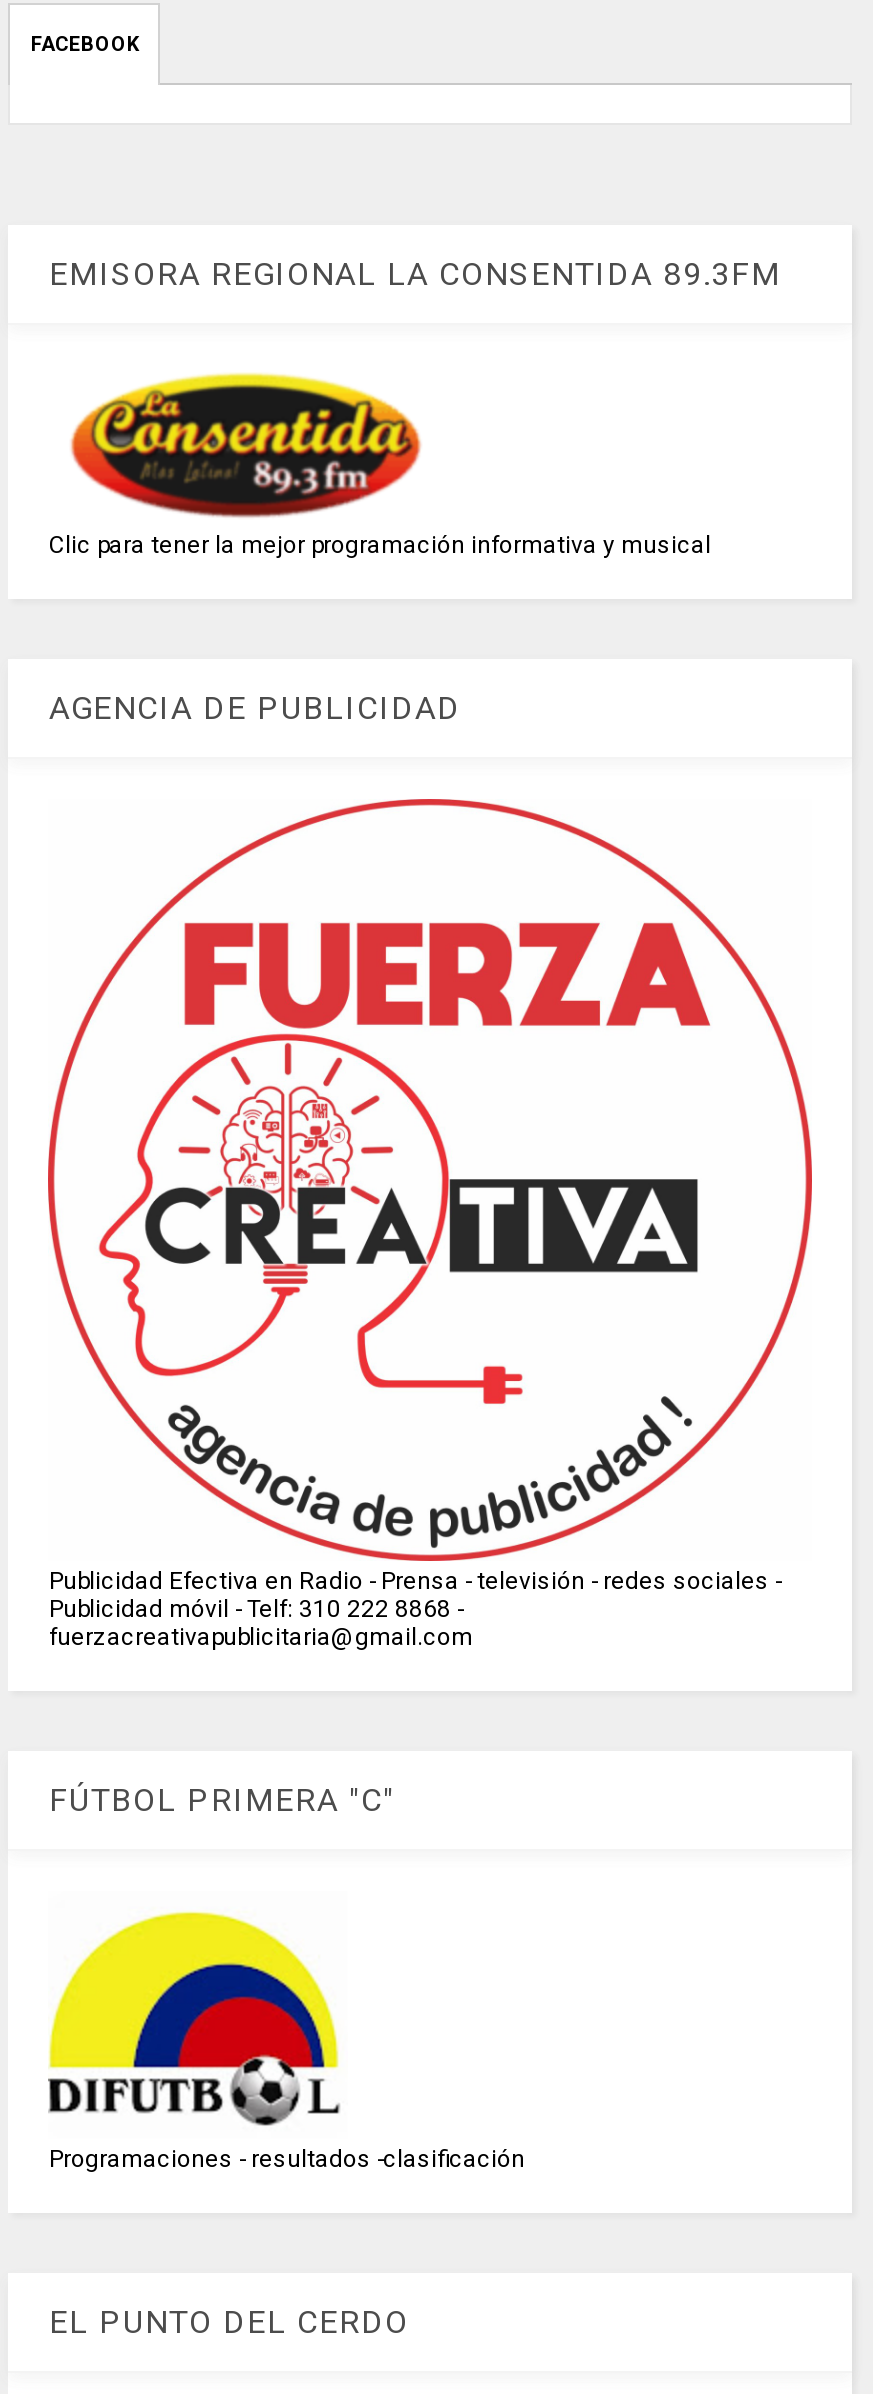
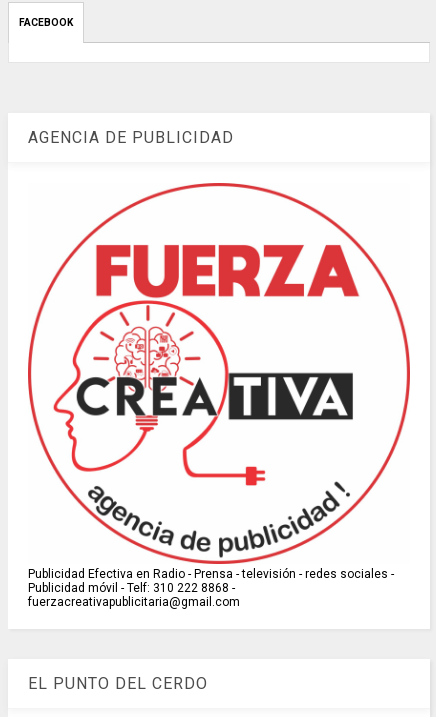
[49,255,781,293] EMISORA REGIONAL LA CONSENTIDA 89.3FM -> none
[49,373,711,559] [image] | Clic para tener la mejor programación informativa y musical -> none
[49,1782,395,1820] FÚTBOL PRIMERA "C" -> none
[48,1909,525,2174] [image] | Programaciones - resultados -clasificación -> none

